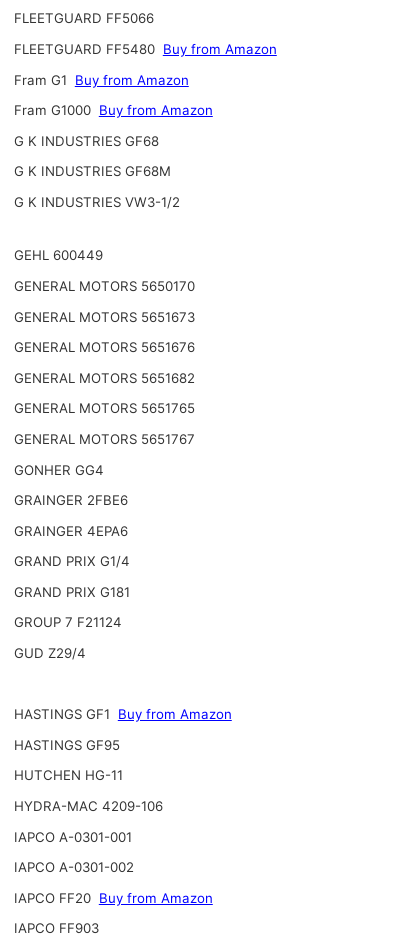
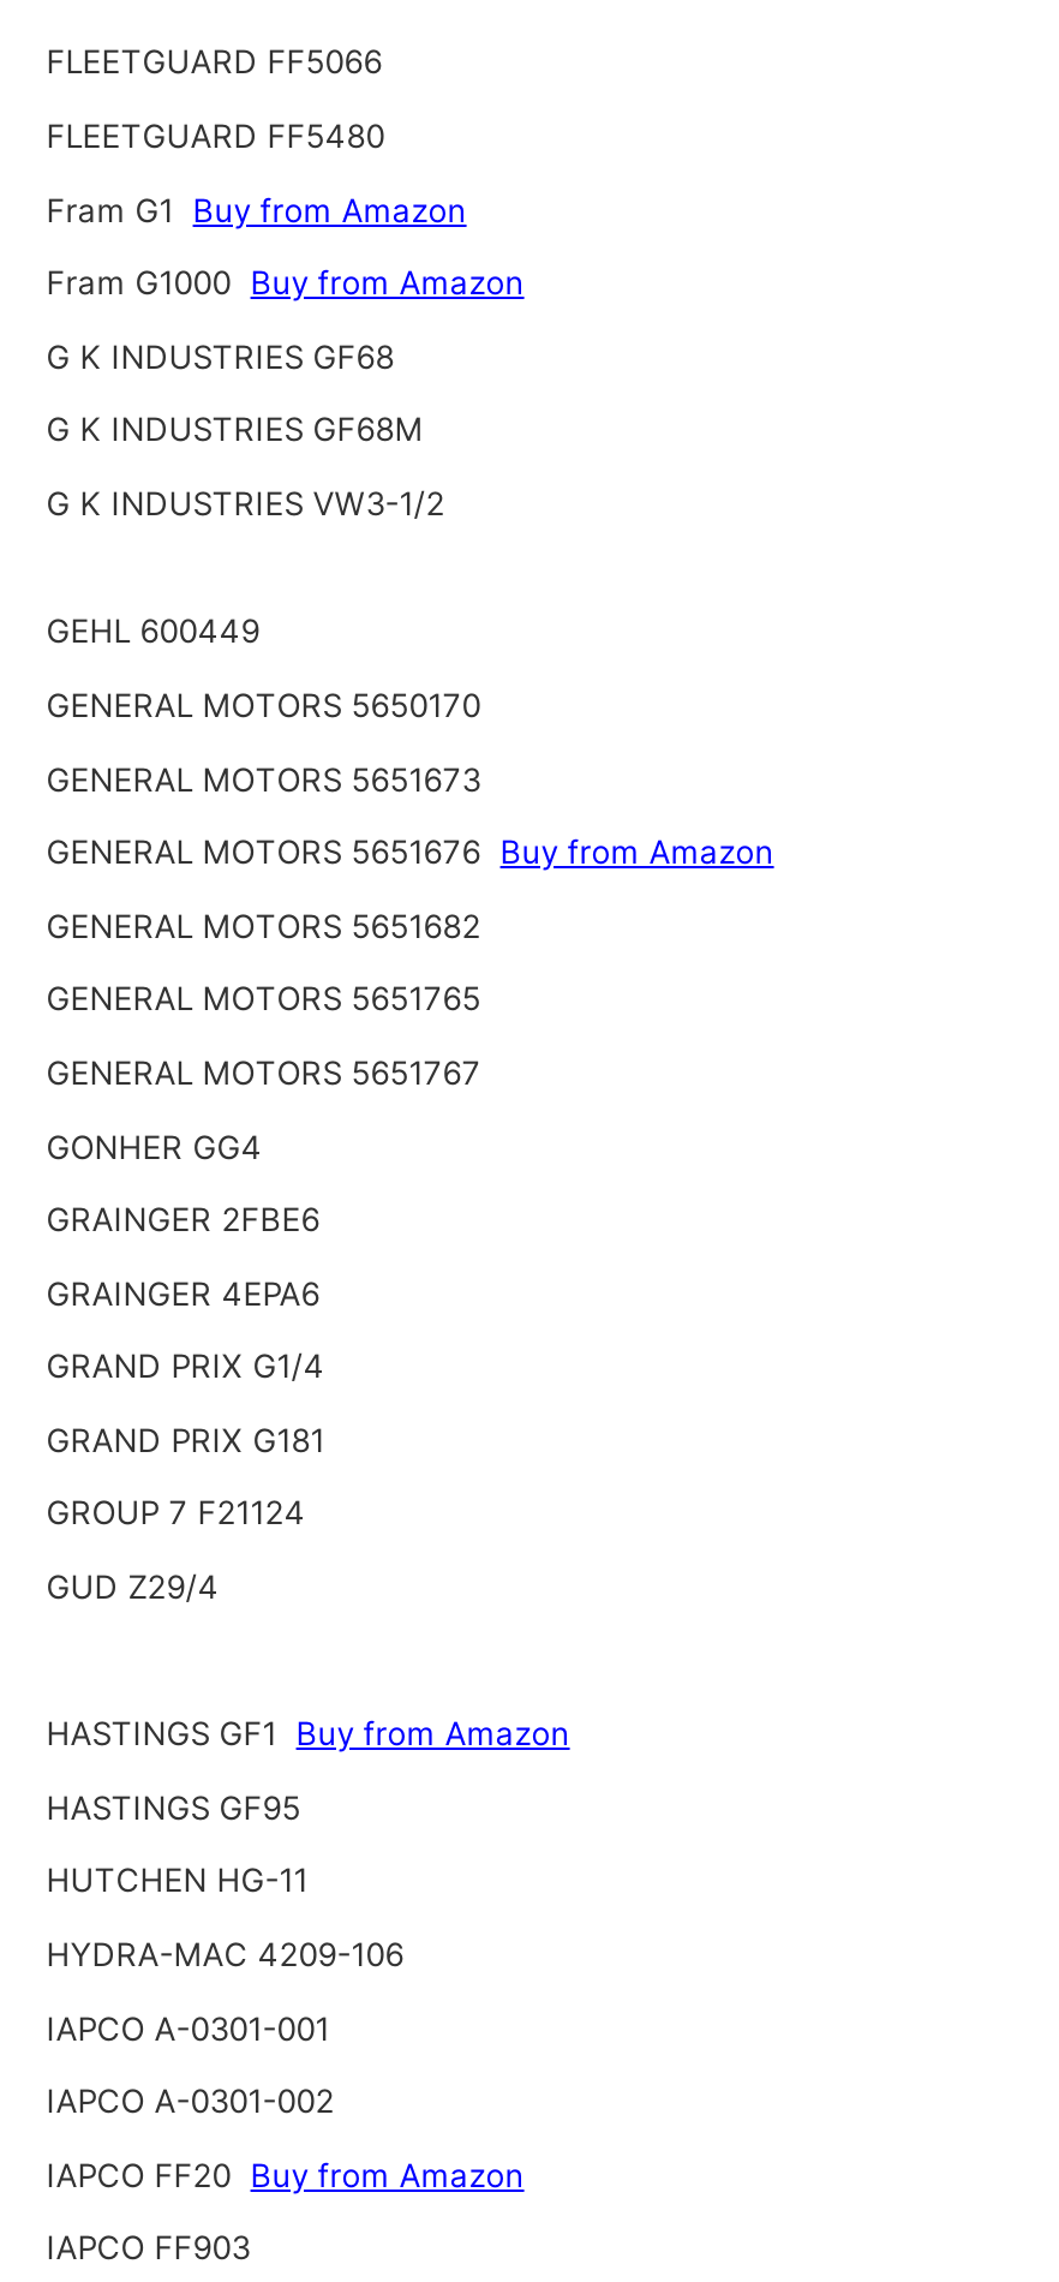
[14,41,277,57] FLEETGUARD FF5480 Buy from Amazon -> [46,117,385,155] FLEETGUARD FF5480
[14,339,195,355] GENERAL MOTORS 5651676 -> [46,833,774,871] GENERAL MOTORS 5651676 Buy from Amazon

